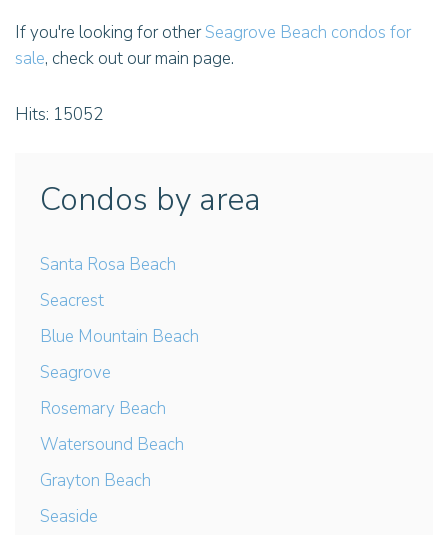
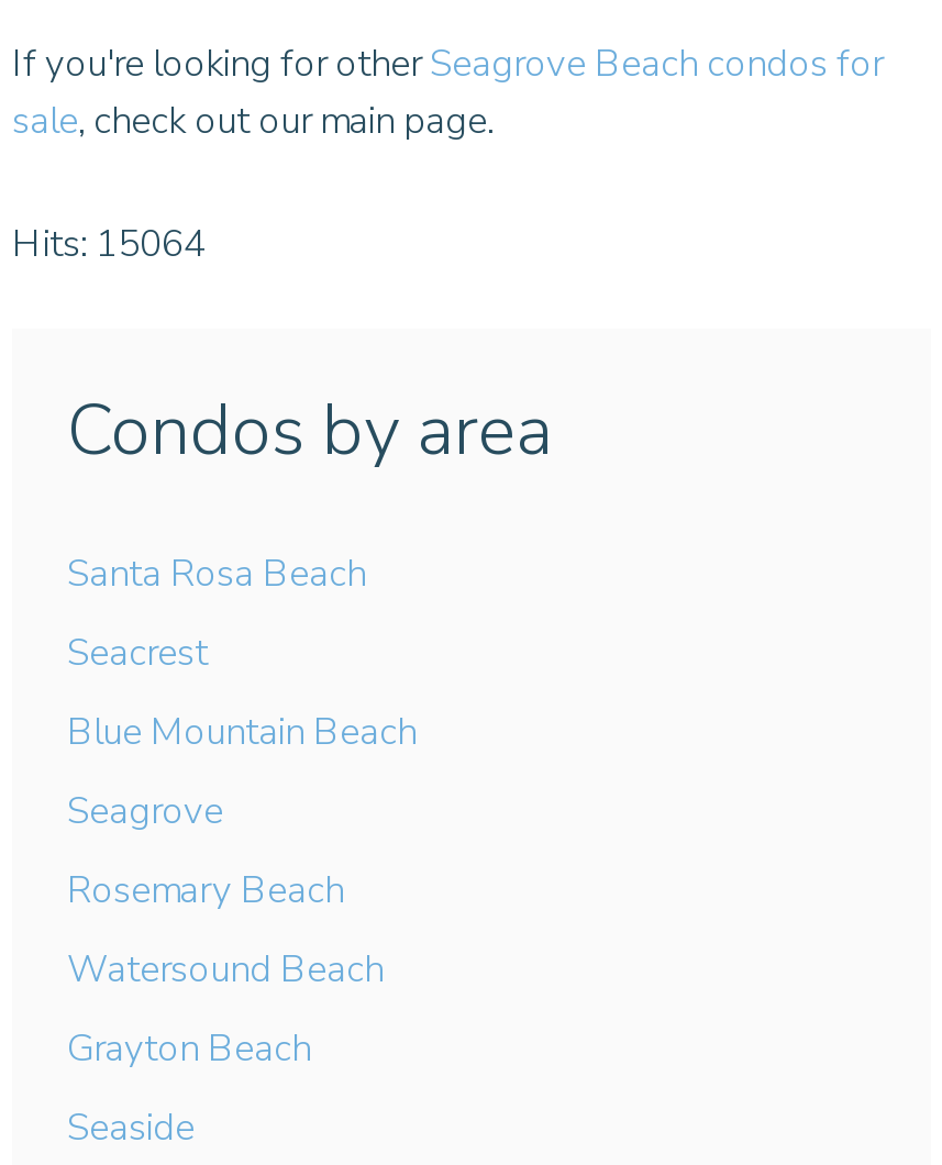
[15,103,103,126] Hits: 15052 -> [12,219,206,269] Hits: 15064

